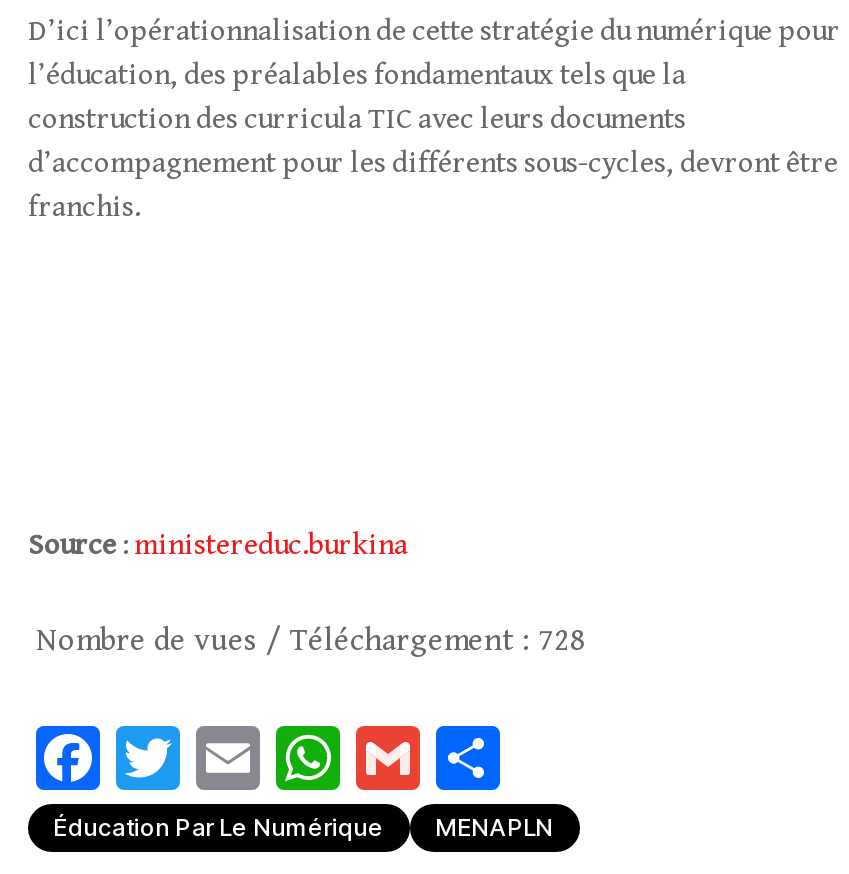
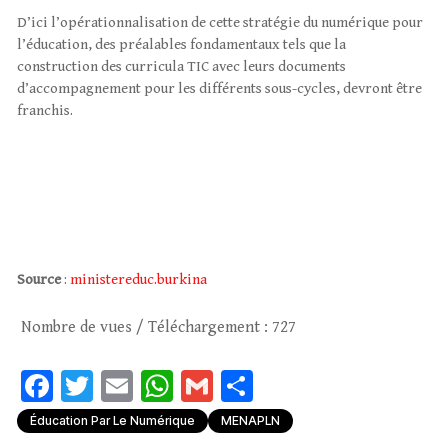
[36,622,586,660] Nombre de vues / Téléchargement : 728 -> [21,318,296,337] Nombre de vues / Téléchargement : 727

